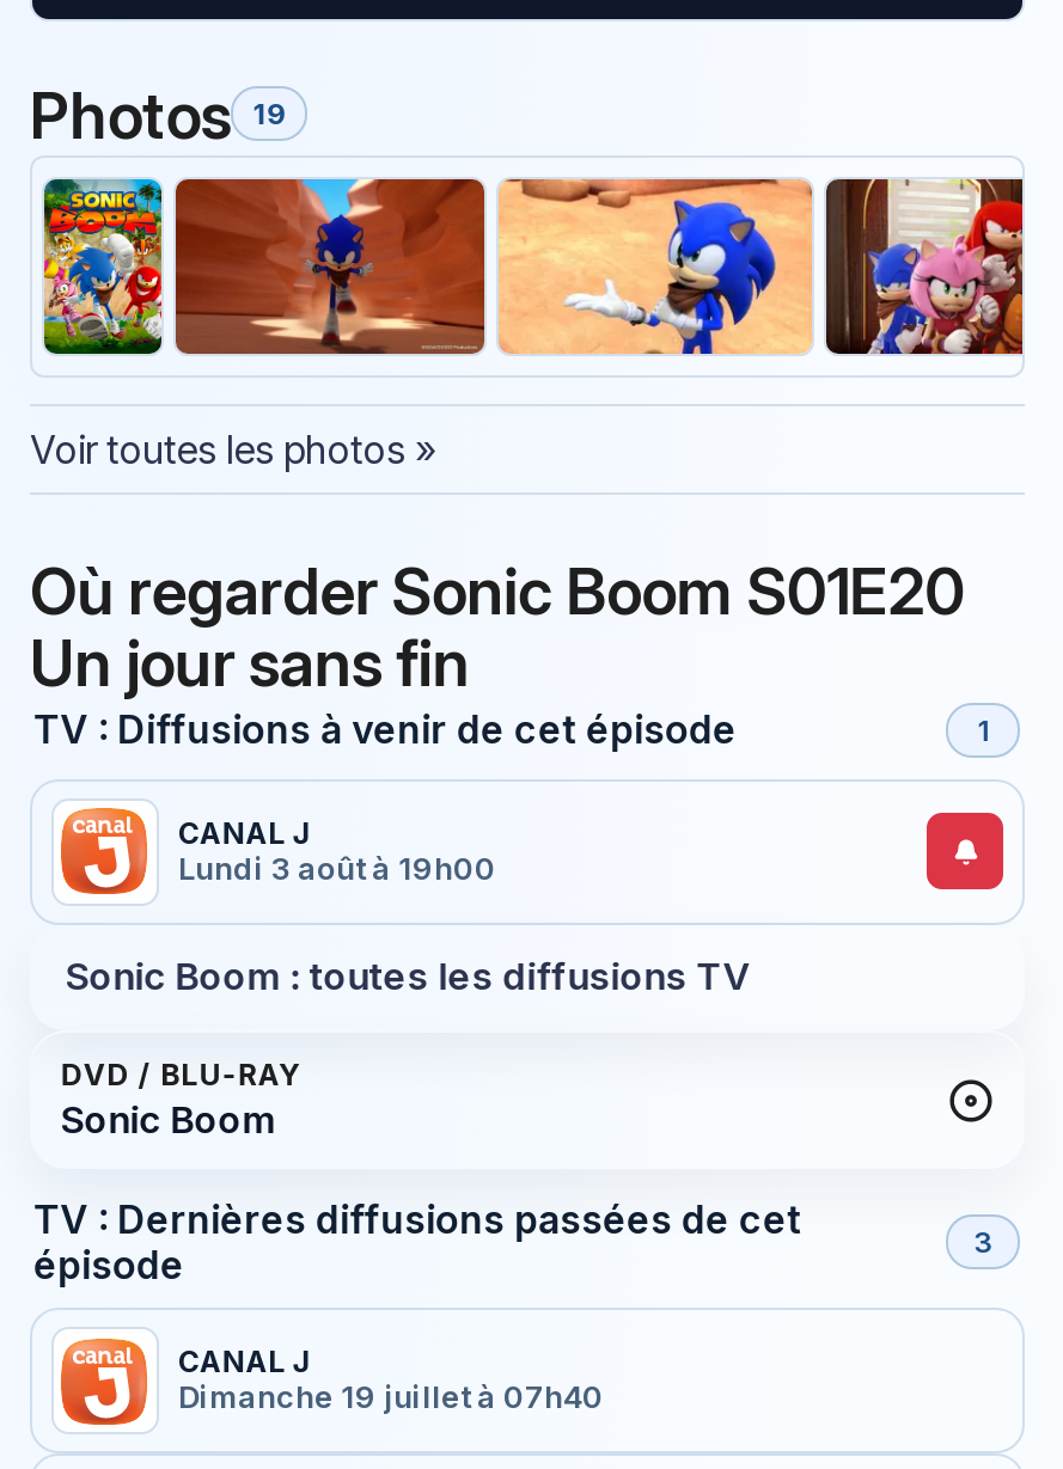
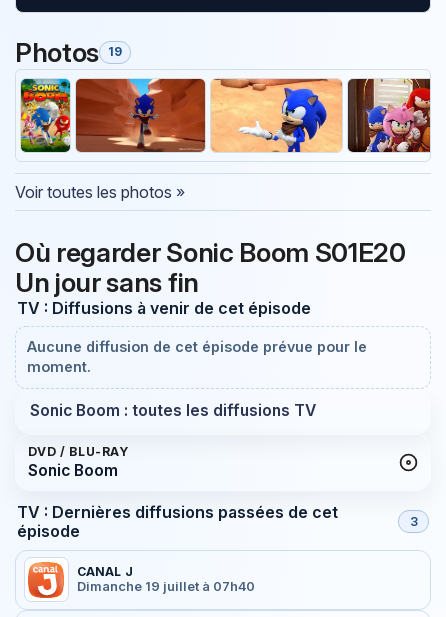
[178,712,990,886] 1 | CANAL J | Lundi 3 août à 19h00 -> [27,339,367,376] Aucune diffusion de cet épisode prévue pour le | moment.
[924,809,1006,893] [image] -> none

